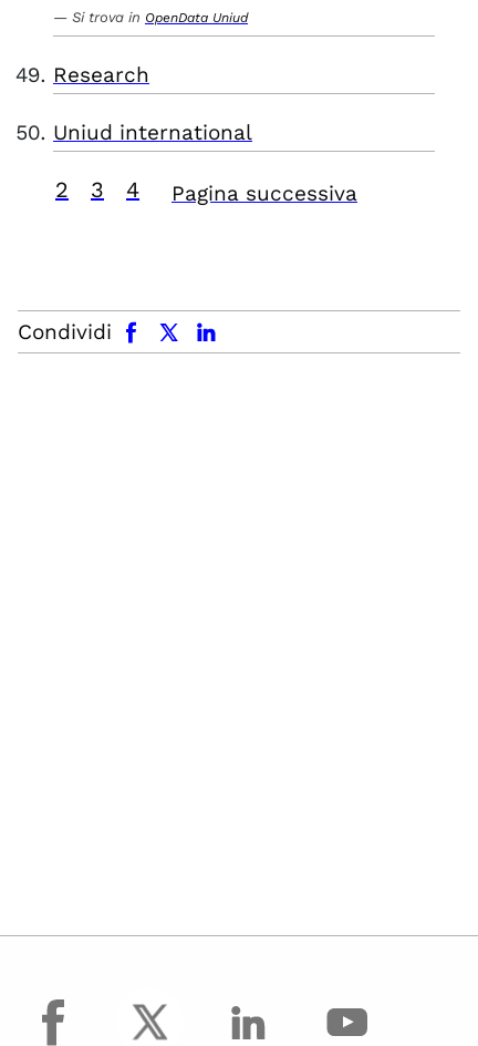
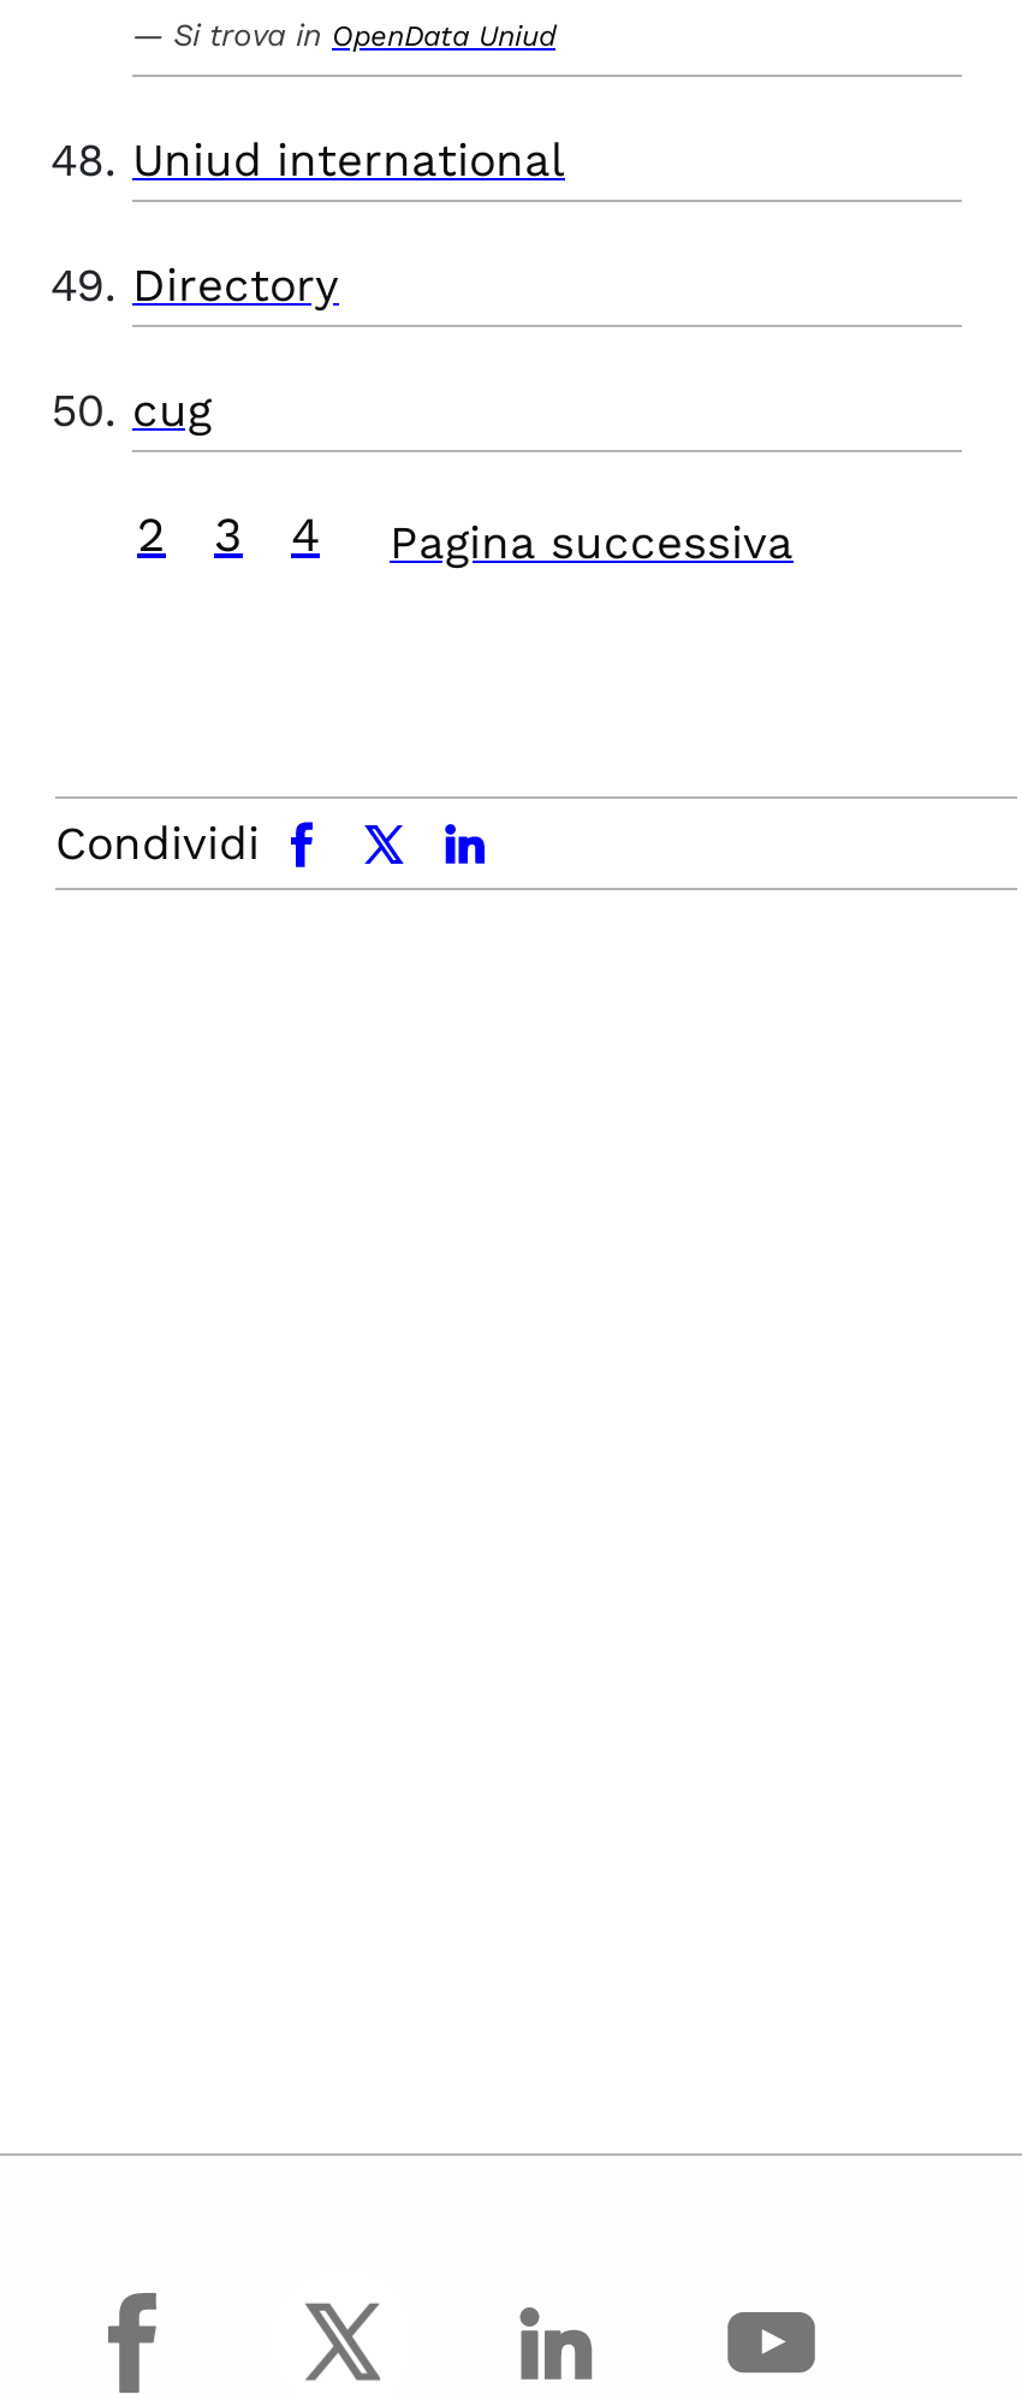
[53,62,149,88] Research -> none
moved [53,120,252,145] -> [132,132,565,188]: Uniud international
none -> [132,257,339,438] Directory | cug

